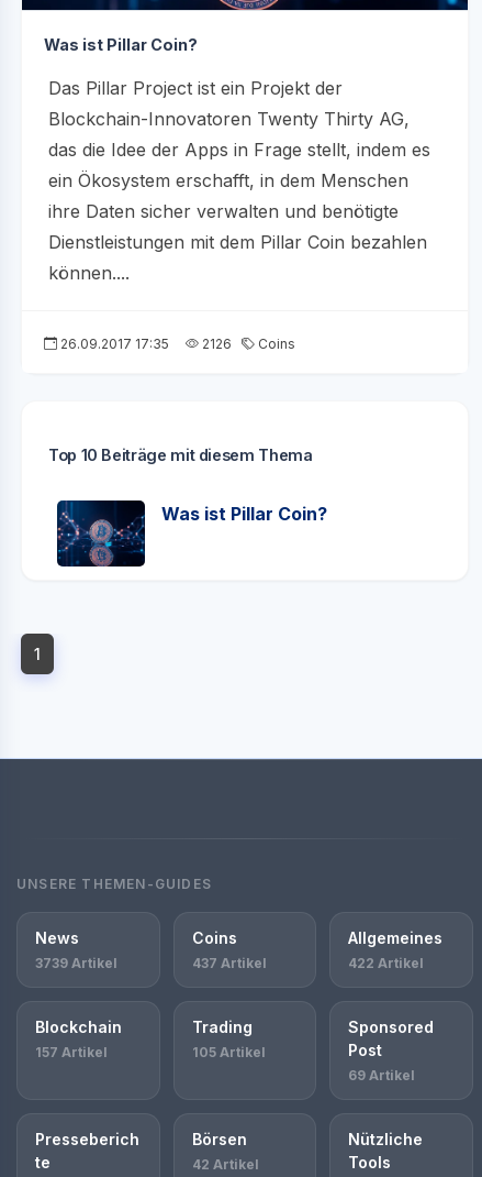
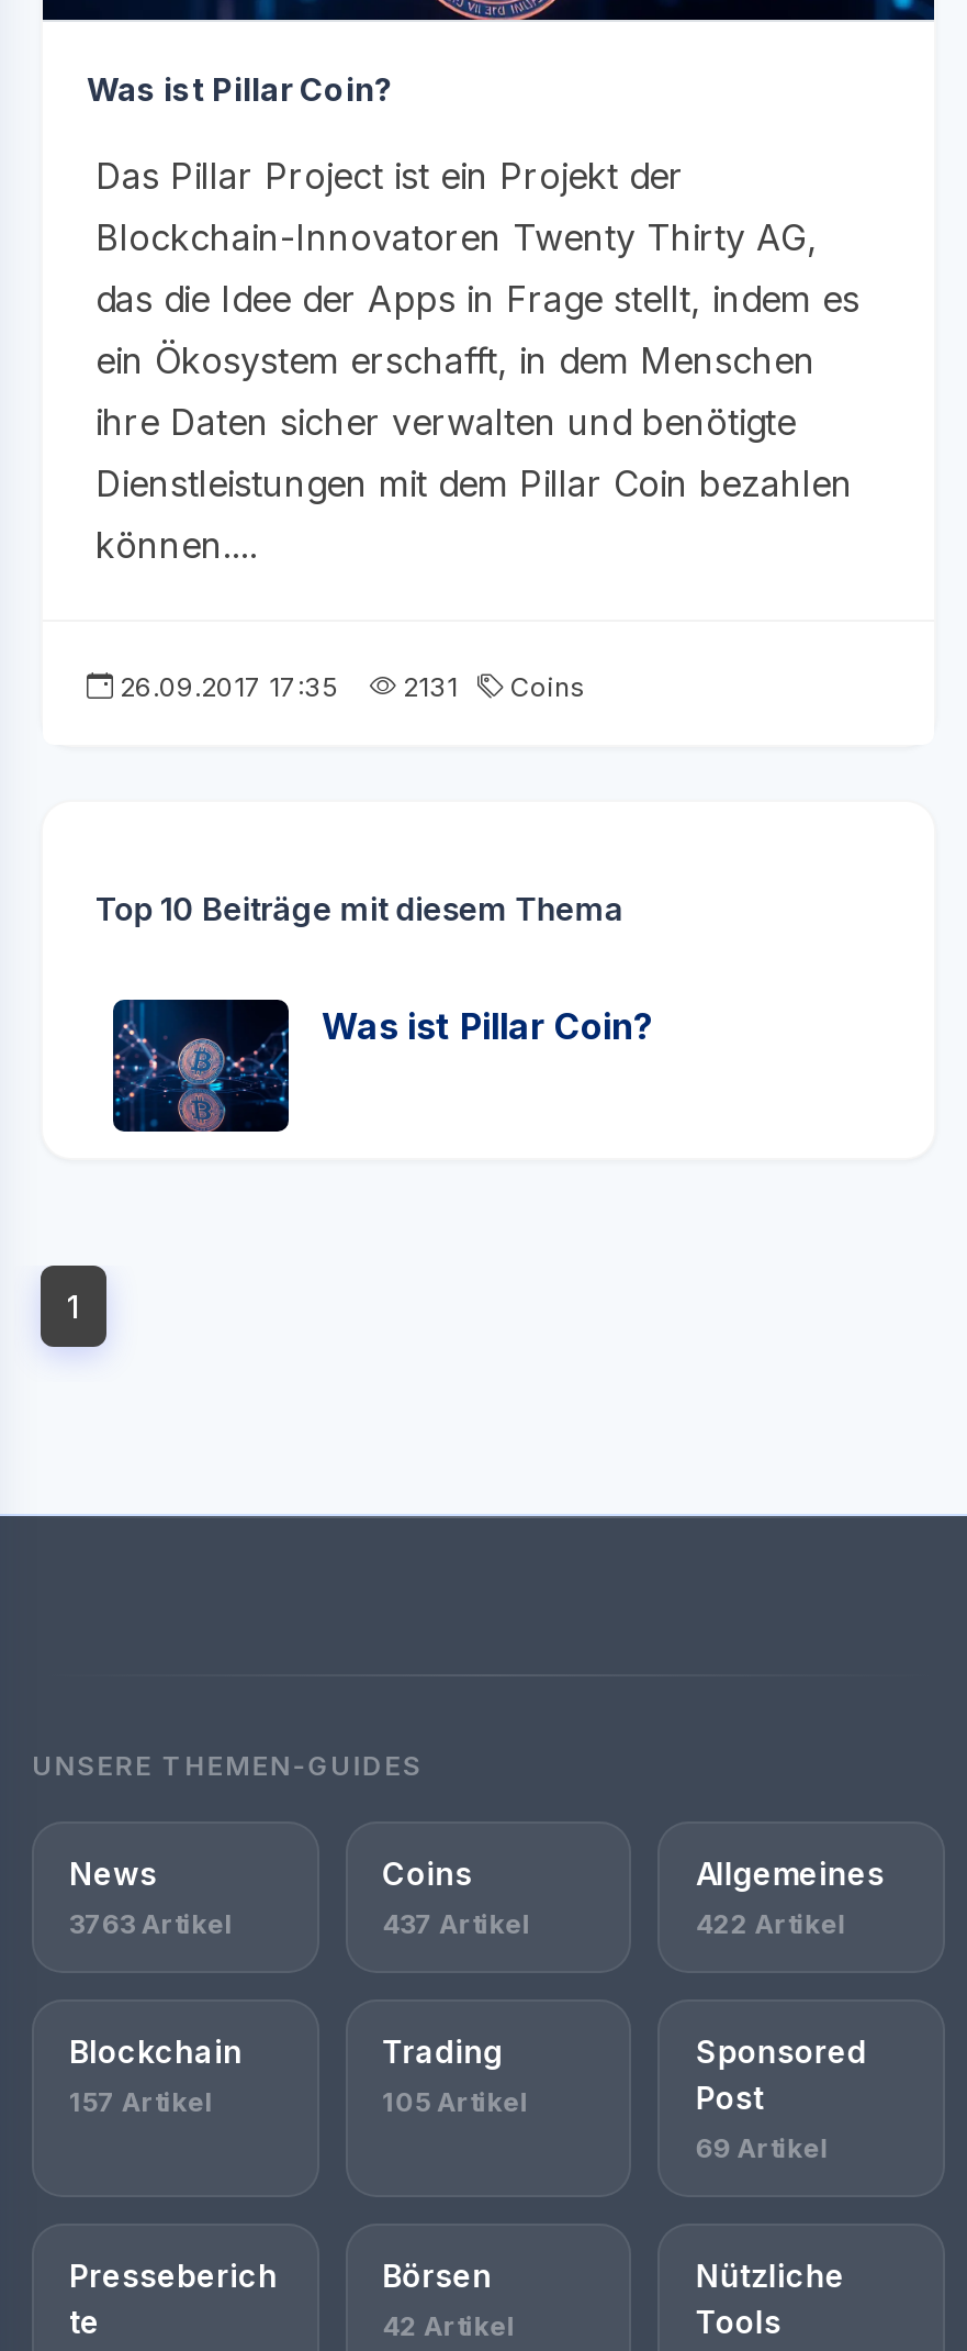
[57,335,295,352] 26.09.2017 17:35 2126 Coins -> [113,670,585,703] 26.09.2017 17:35 2131 Coins
[35,955,117,971] 3739 Artikel -> [69,1907,234,1940] 3763 Artikel

